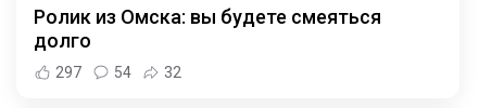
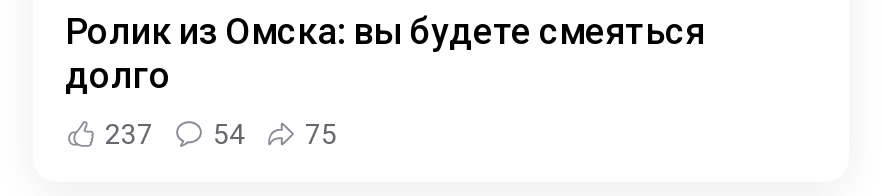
[55,64,81,82] 297 -> [105,119,153,151] 237
[164,64,181,82] 32 -> [305,119,337,151] 75

